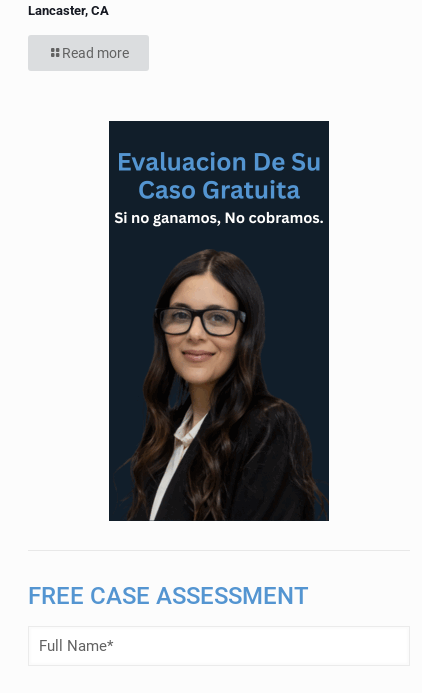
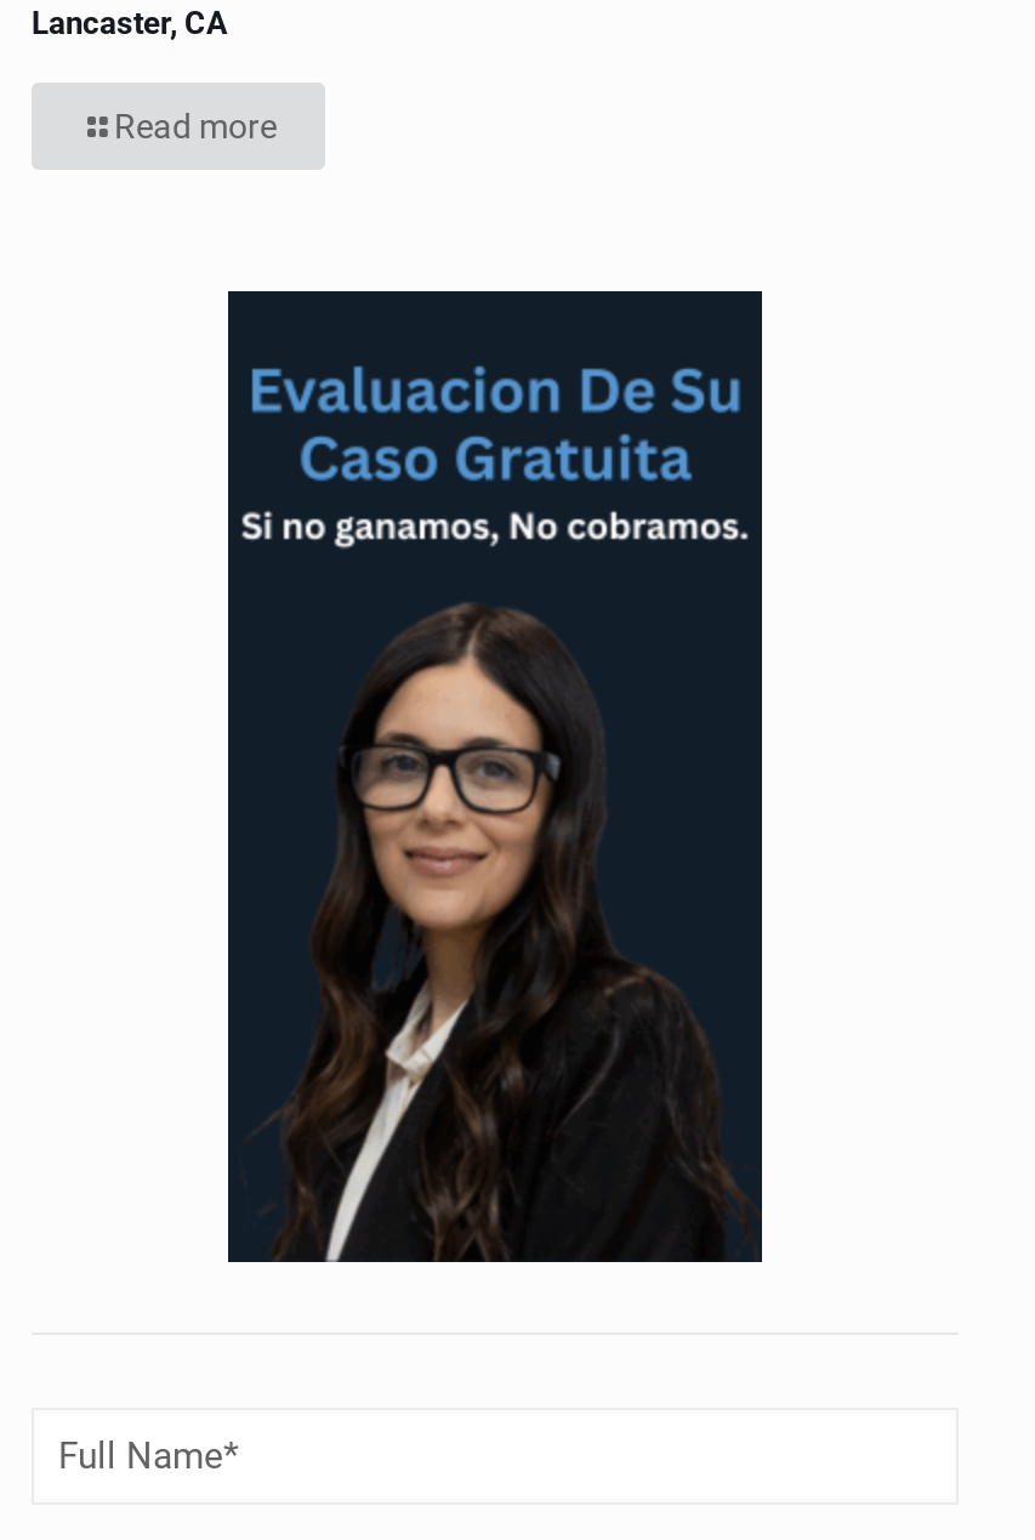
[28,582,309,610] FREE CASE ASSESSMENT -> none

